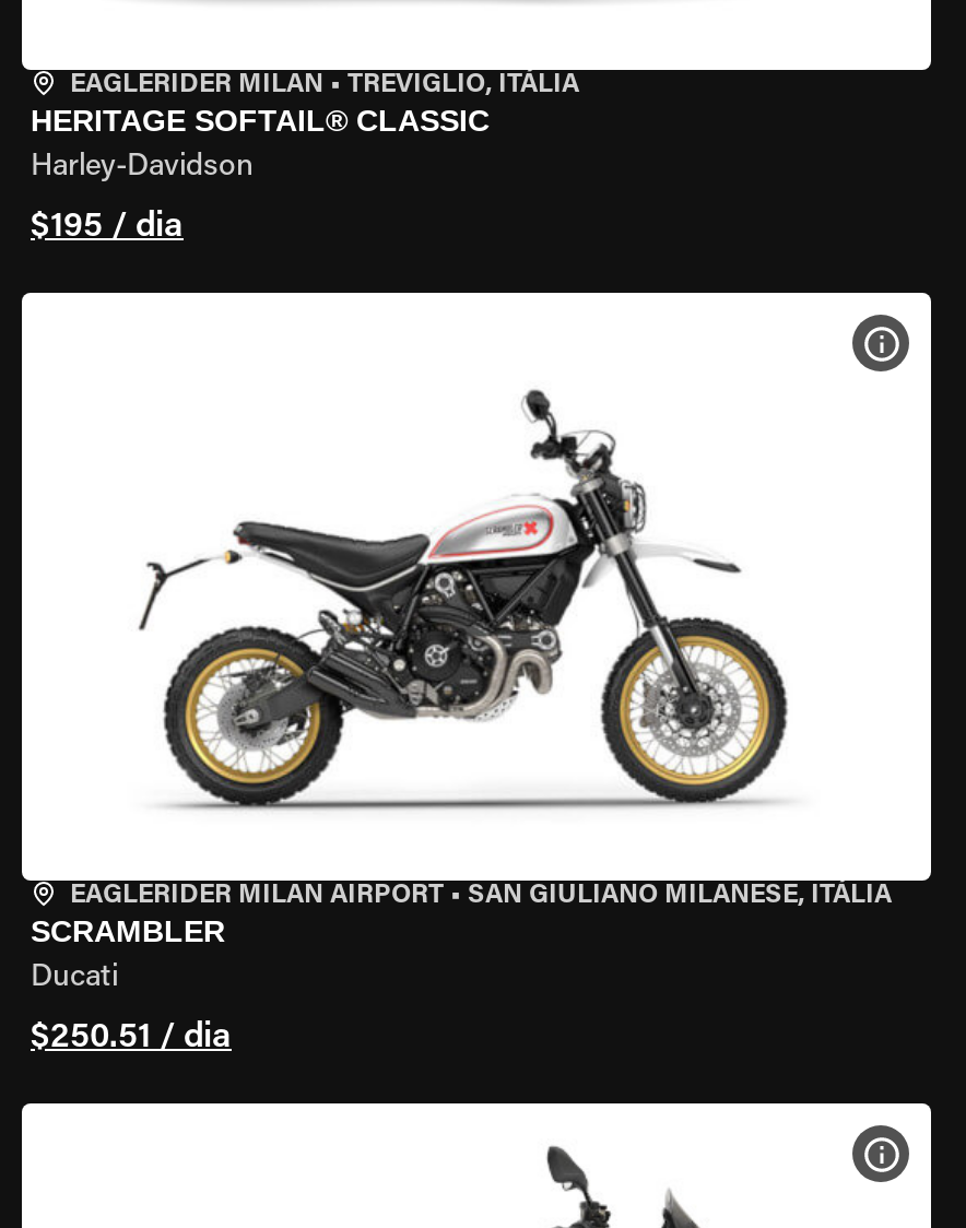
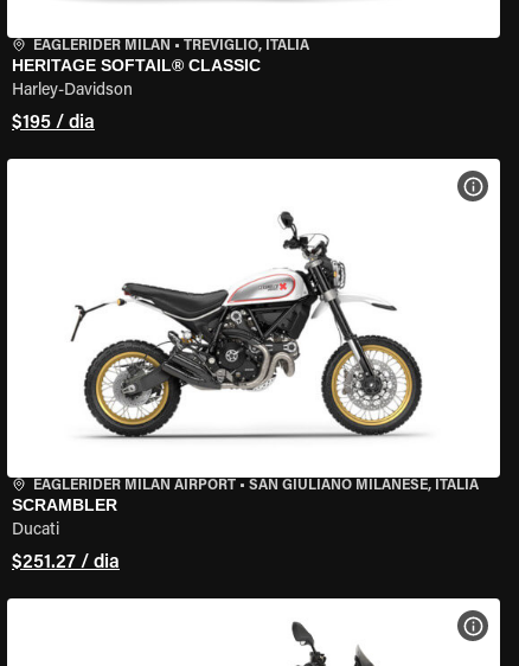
[31,1020,232,1055] $250.51 / dia -> [12,553,120,572] $251.27 / dia

